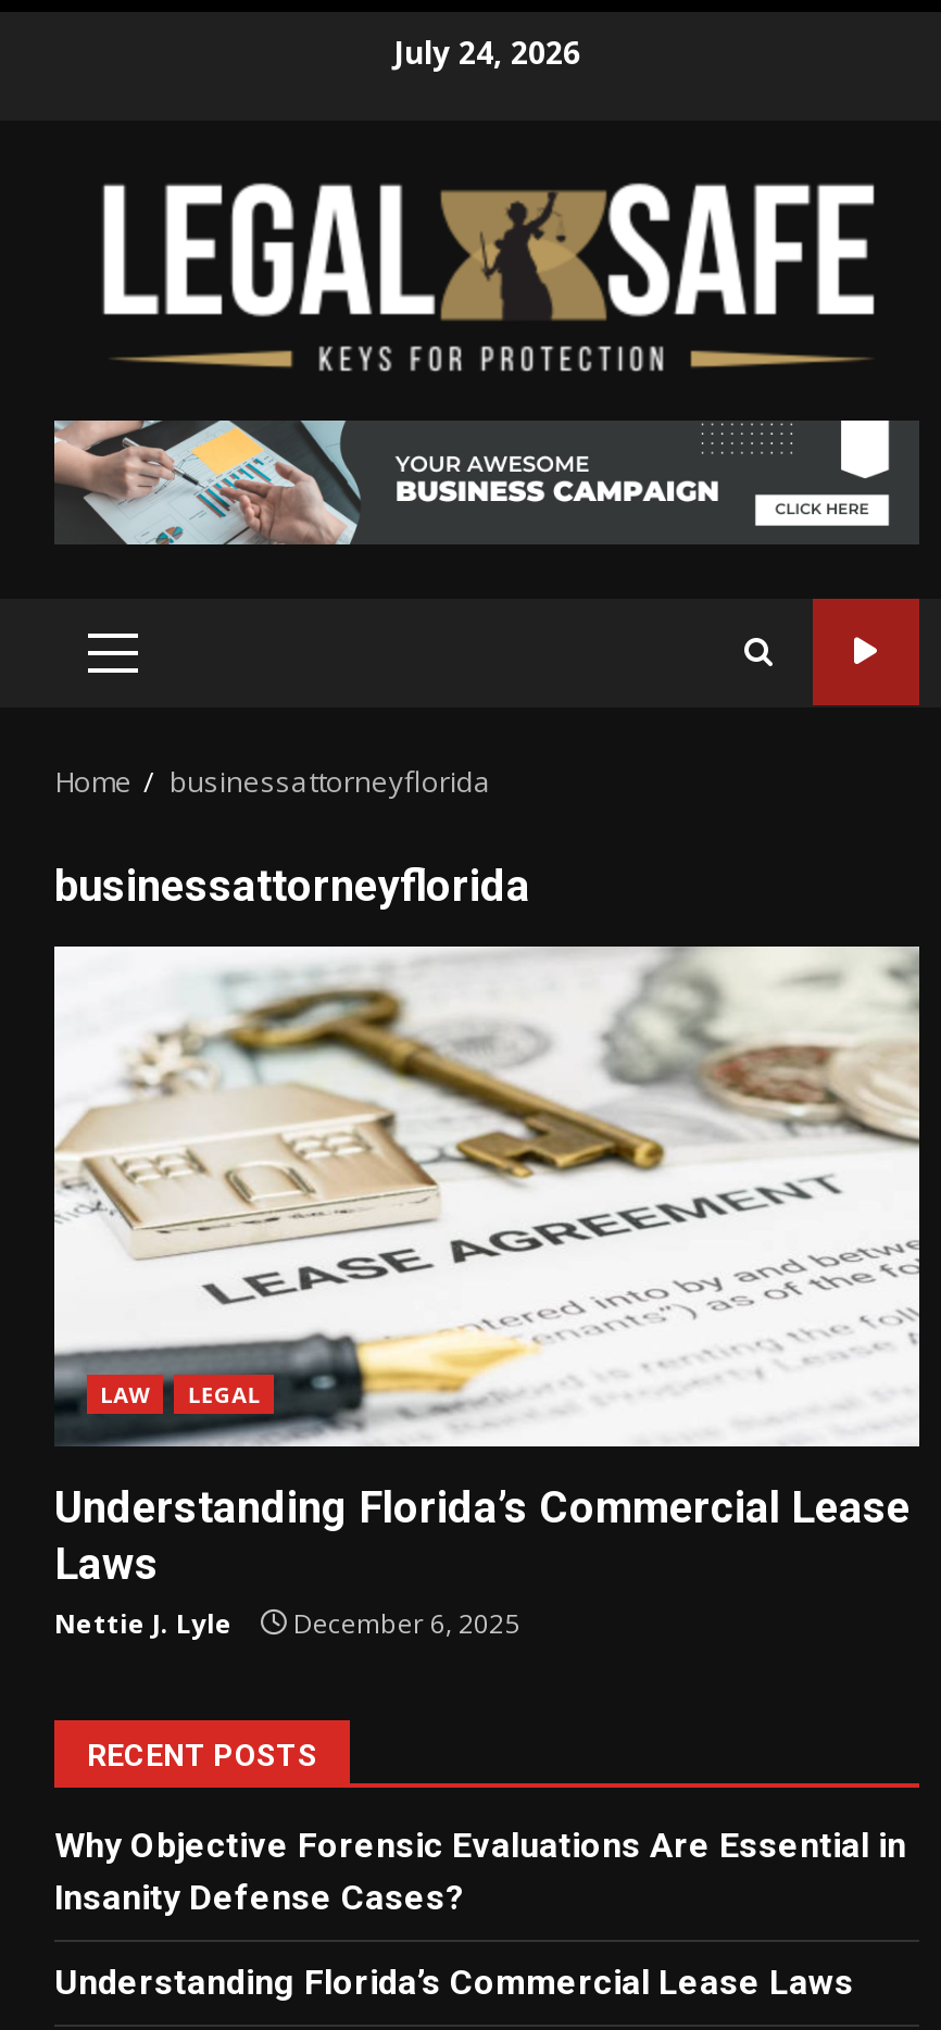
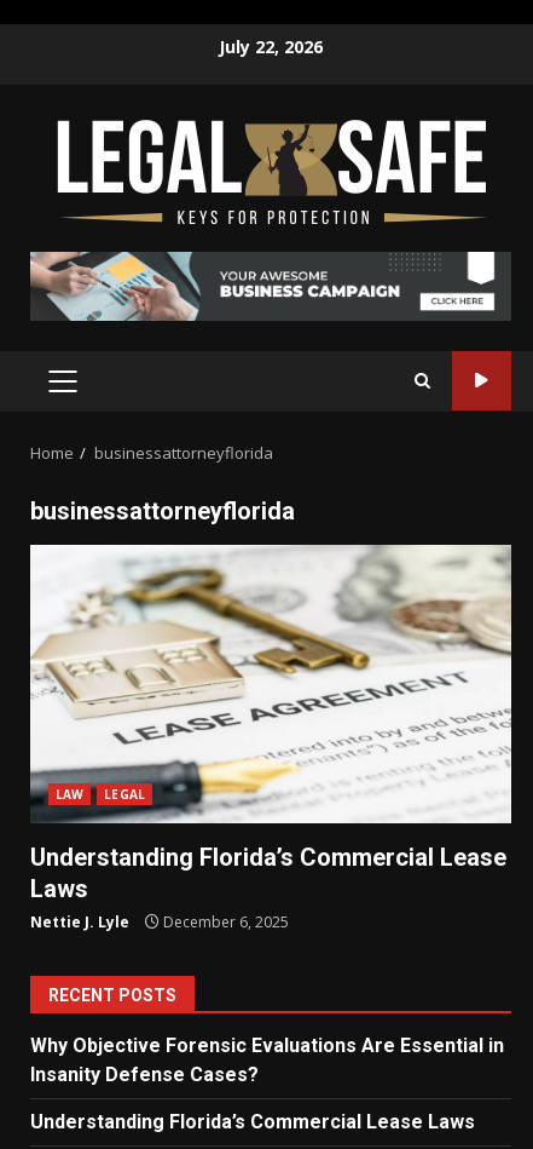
[393,30,580,72] July 24, 2026 -> [219,35,323,58] July 22, 2026

